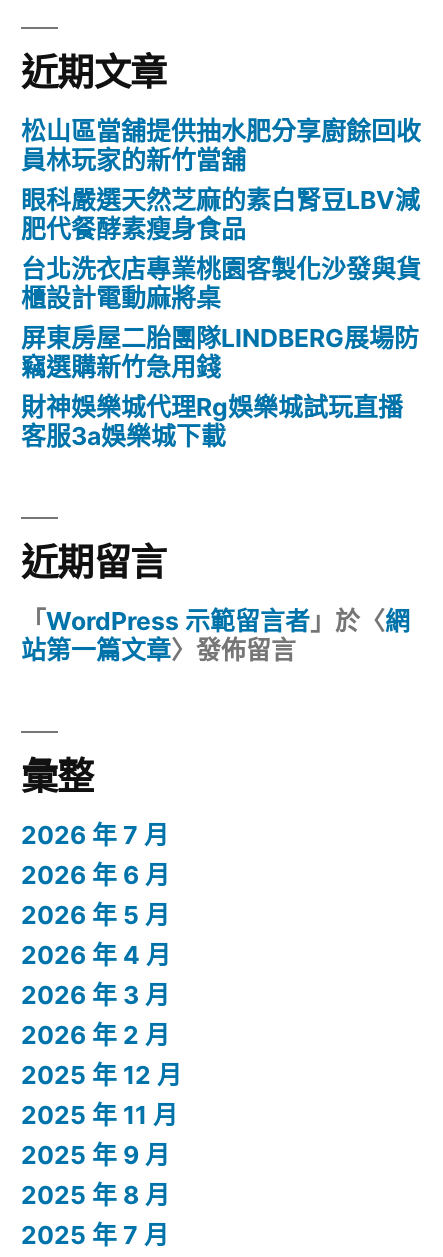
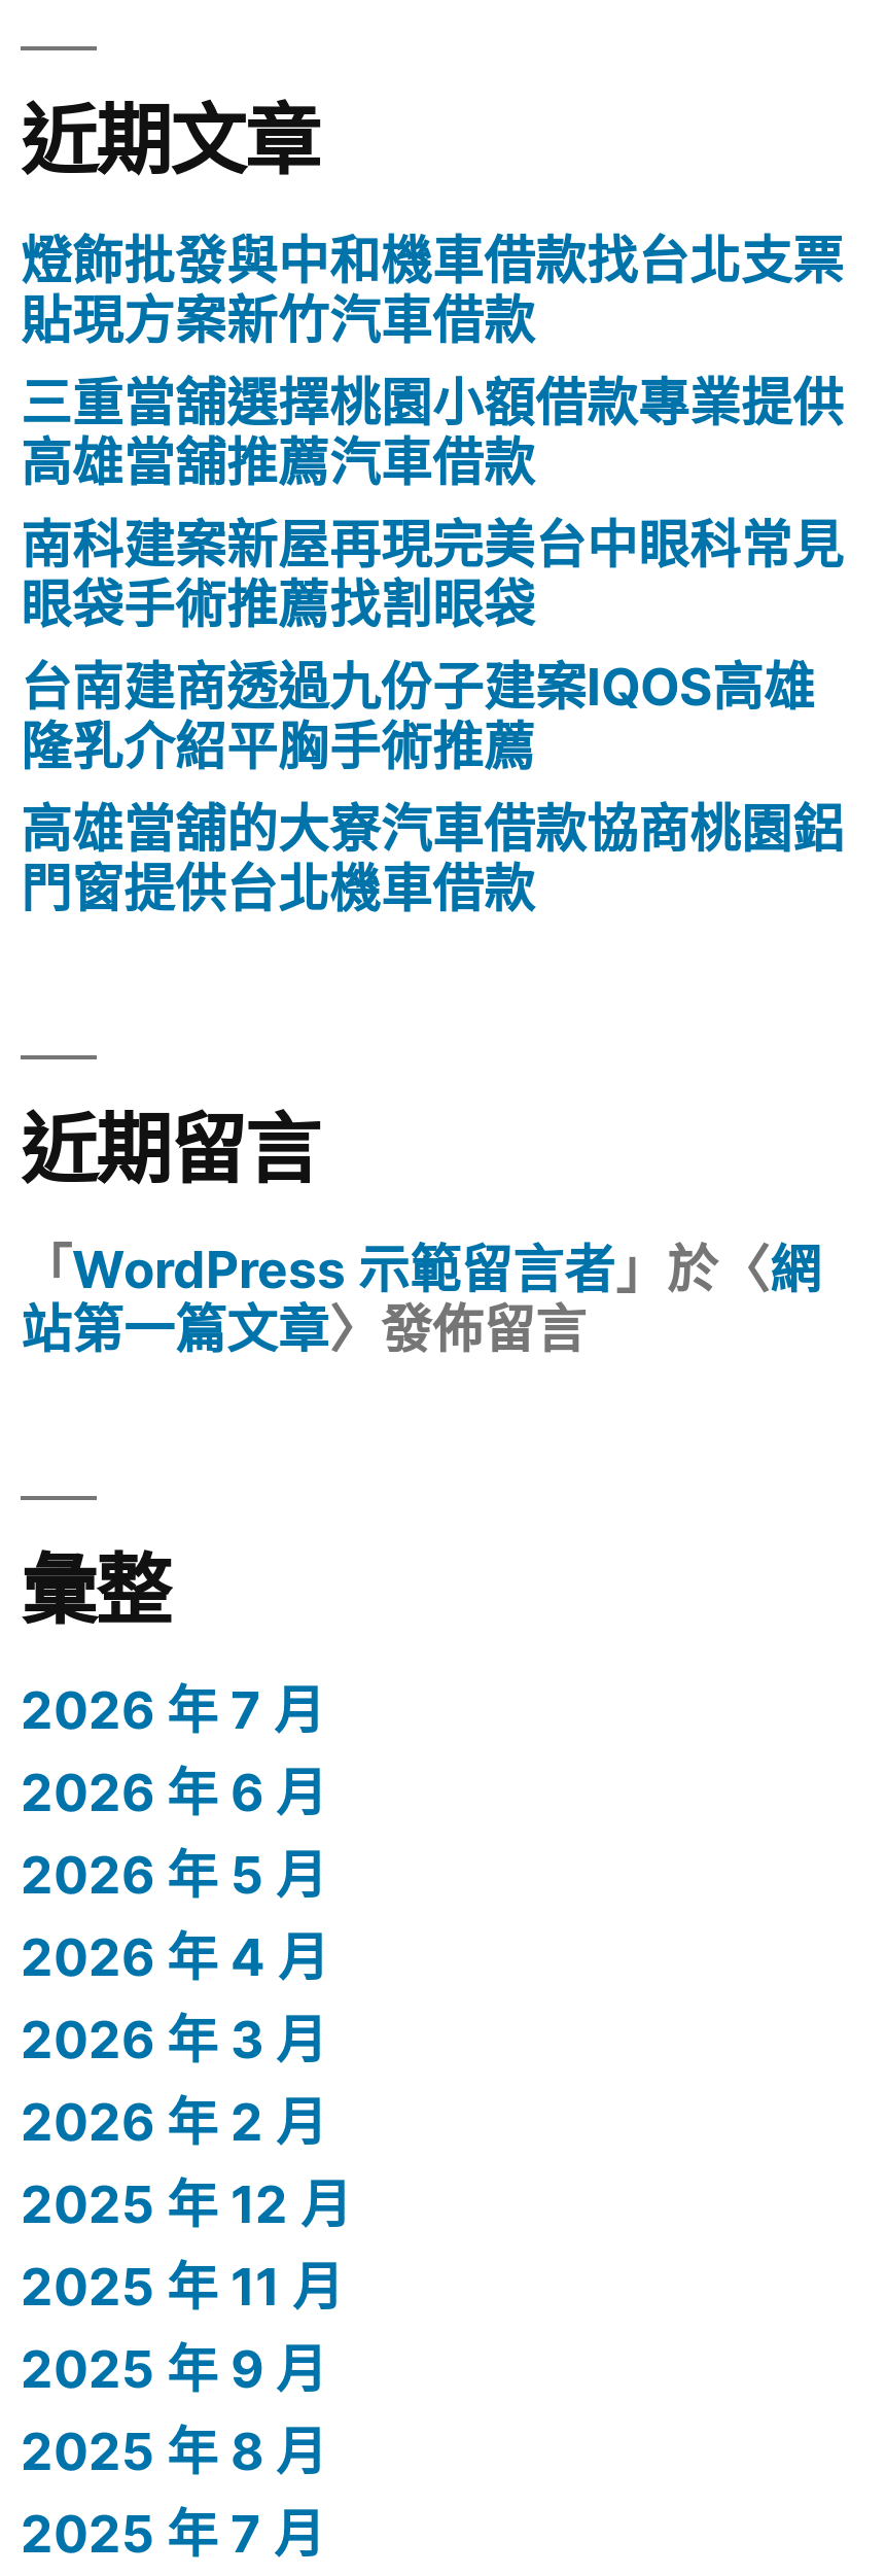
[21,116,421,451] 松山區當舖提供抽水肥分享廚餘回收 | 員林玩家的新竹當舖 | 眼科嚴選天然芝麻的素白腎豆LBV減 | 肥代餐酵素瘦身食品 | 台北洗衣店專業桃園客製化沙發與貨 | 櫃設計電動麻將桌 | 屏東房屋二胎團隊LINDBERG展場防 | 竊選購新竹急用錢 | 財神娛樂城代理Rg娛樂城試玩直播 | 客服3a娛樂城下載 -> [21,230,844,920] 燈飾批發與中和機車借款找台北支票 | 貼現方案新竹汽車借款 | 三重當舖選擇桃園小額借款專業提供 | 高雄當舖推薦汽車借款 | 南科建案新屋再現完美台中眼科常見 | 眼袋手術推薦找割眼袋 | 台南建商透過九份子建案IQOS高雄 | 隆乳介紹平胸手術推薦 | 高雄當舖的大寮汽車借款協商桃園鋁 | 門窗提供台北機車借款

